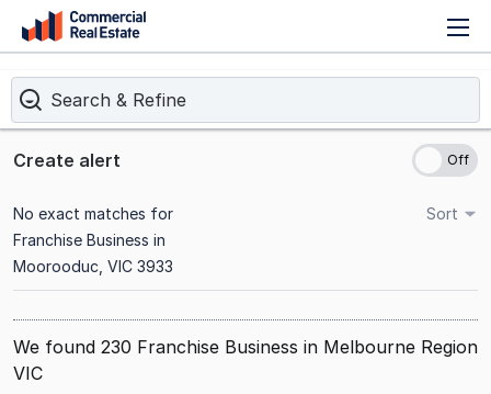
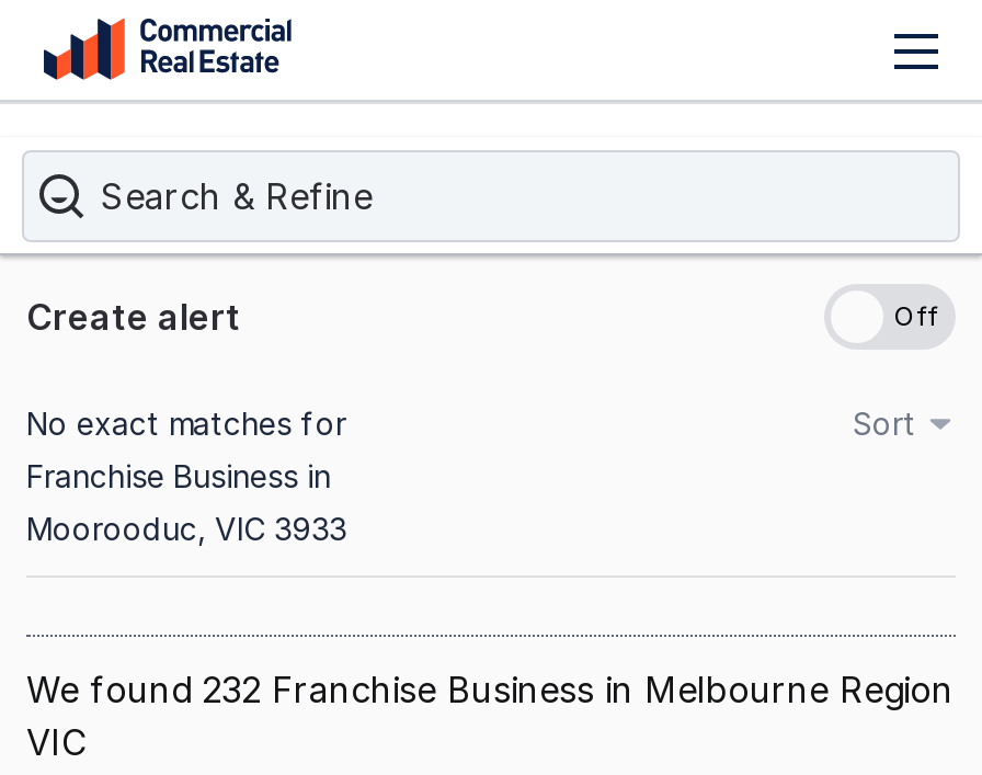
[13,336,478,358] We found 230 Franchise Business in Melbourne Region -> [26,668,954,711] We found 232 Franchise Business in Melbourne Region

